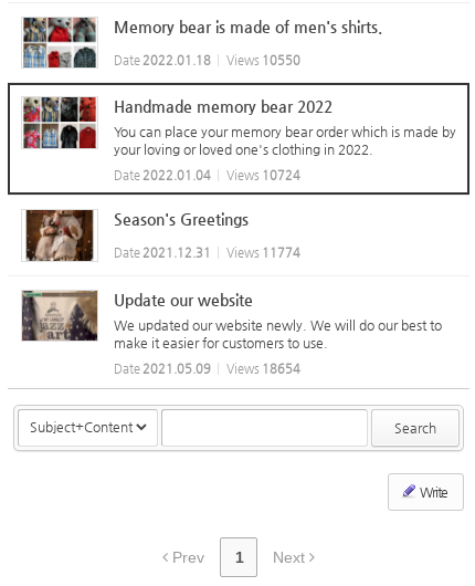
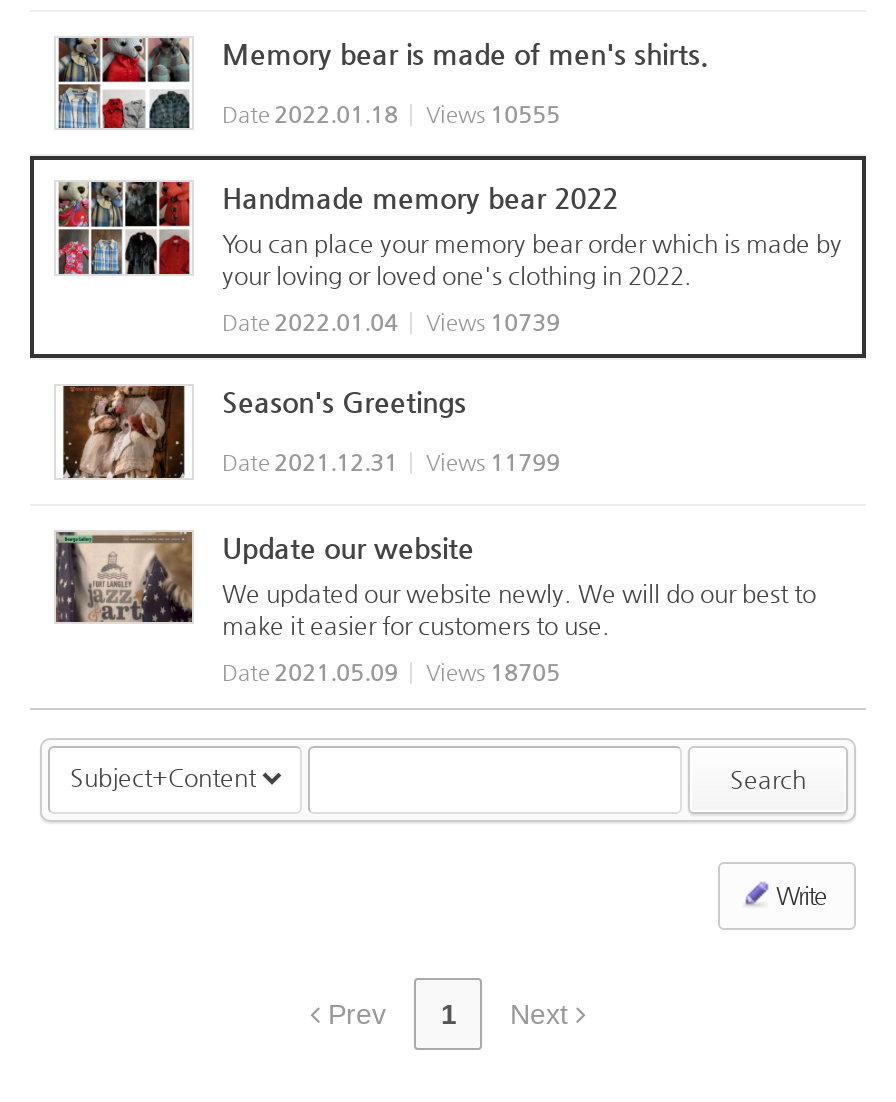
[114,53,300,67] Date 2022.01.18 Views 10550 -> [222,102,560,128] Date 2022.01.18 Views 10555
[114,168,300,183] Date 2022.01.04 Views 10724 -> [222,310,560,336] Date 2022.01.04 Views 10739
[114,246,300,260] Date 2021.12.31 Views 11774 -> [222,450,560,476] Date 2021.12.31 Views 11799
[114,361,300,375] Date 2021.05.09 Views 18654 -> [222,659,560,685] Date 2021.05.09 Views 18705

